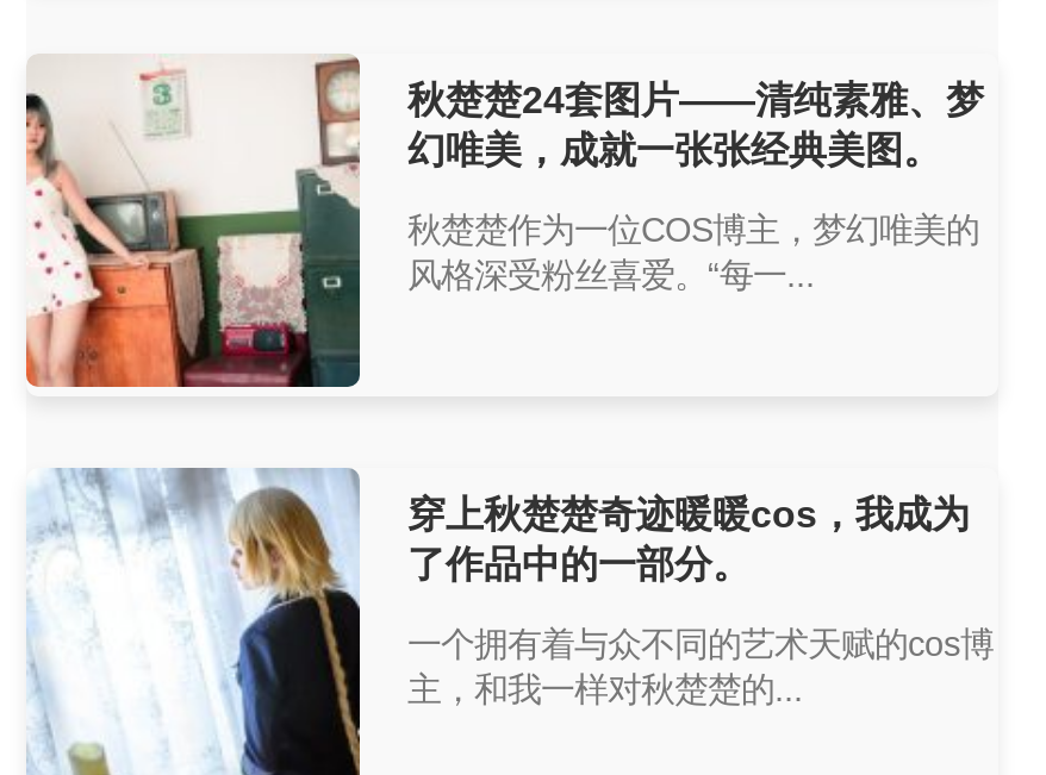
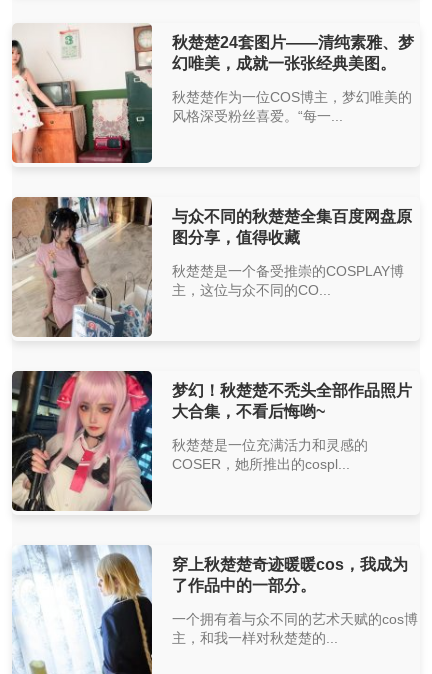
none -> [11,196,412,338] [image] | 与众不同的秋楚楚全集百度网盘原 | 图分享，值得收藏 | 秋楚楚是一个备受推崇的COSPLAY博 | 主，这位与众不同的CO...
none -> [11,370,412,512] [image] | 梦幻！秋楚楚不秃头全部作品照片 | 大合集，不看后悔哟~ | 秋楚楚是一位充满活力和灵感的 | COSER，她所推出的cospl...

